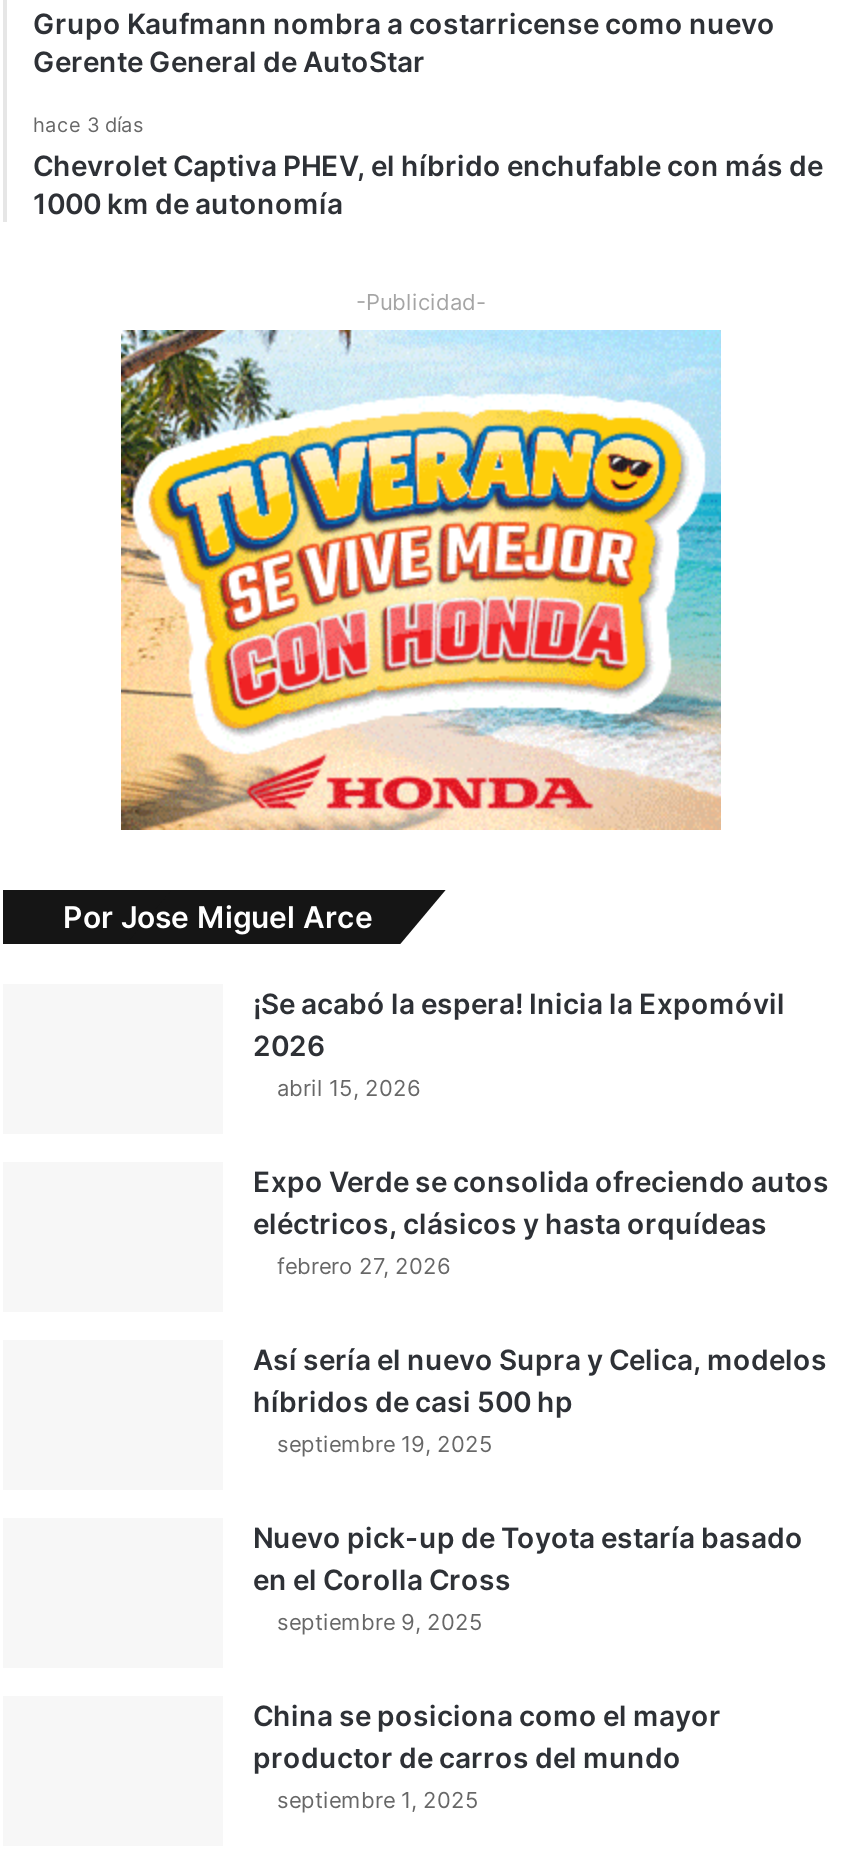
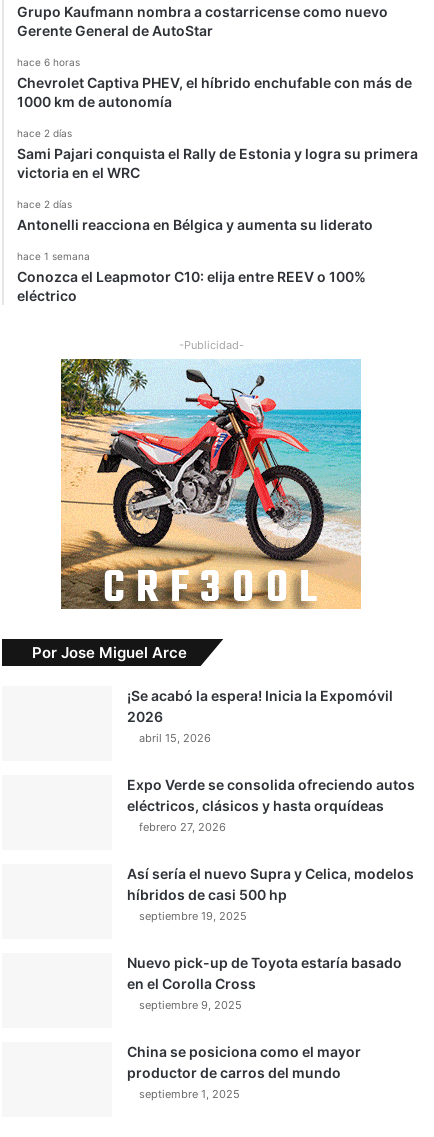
[33,112,143,136] hace 3 días -> [17,56,80,68] hace 6 horas
none -> [17,127,418,304] hace 2 días | Sami Pajari conquista el Rally de Estonia y logra su primera | victoria en el WRC | hace 2 días | Antonelli reacciona en Bélgica y aumenta su liderato | hace 1 semana | Conozca el Leapmotor C10: elija entre REEV o 100% | eléctrico
[119,328,721,832] [image] -> [60,358,361,610] [image]

